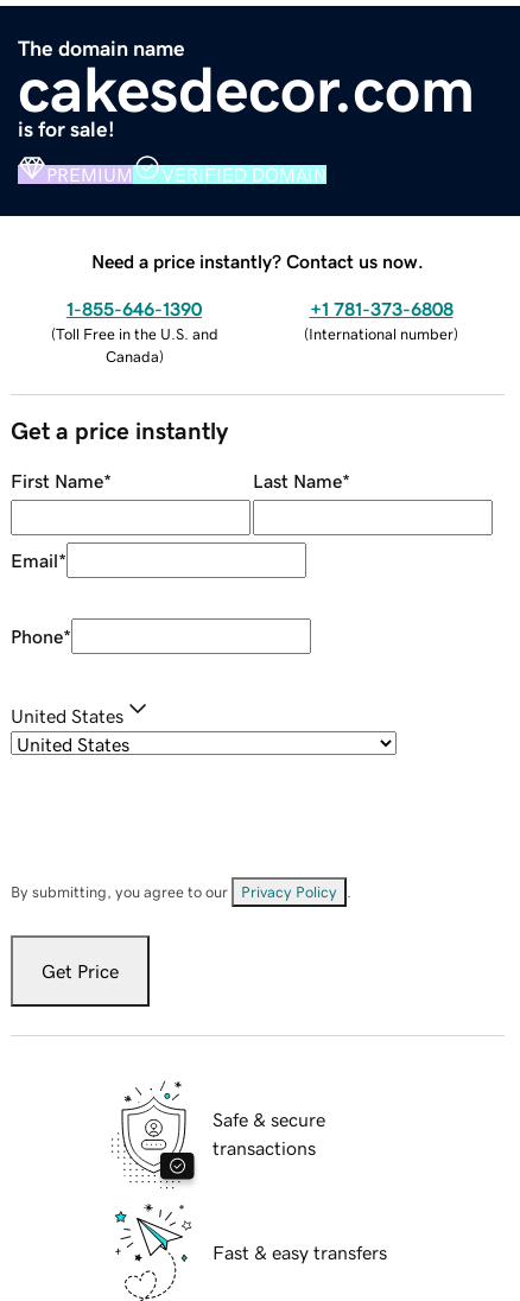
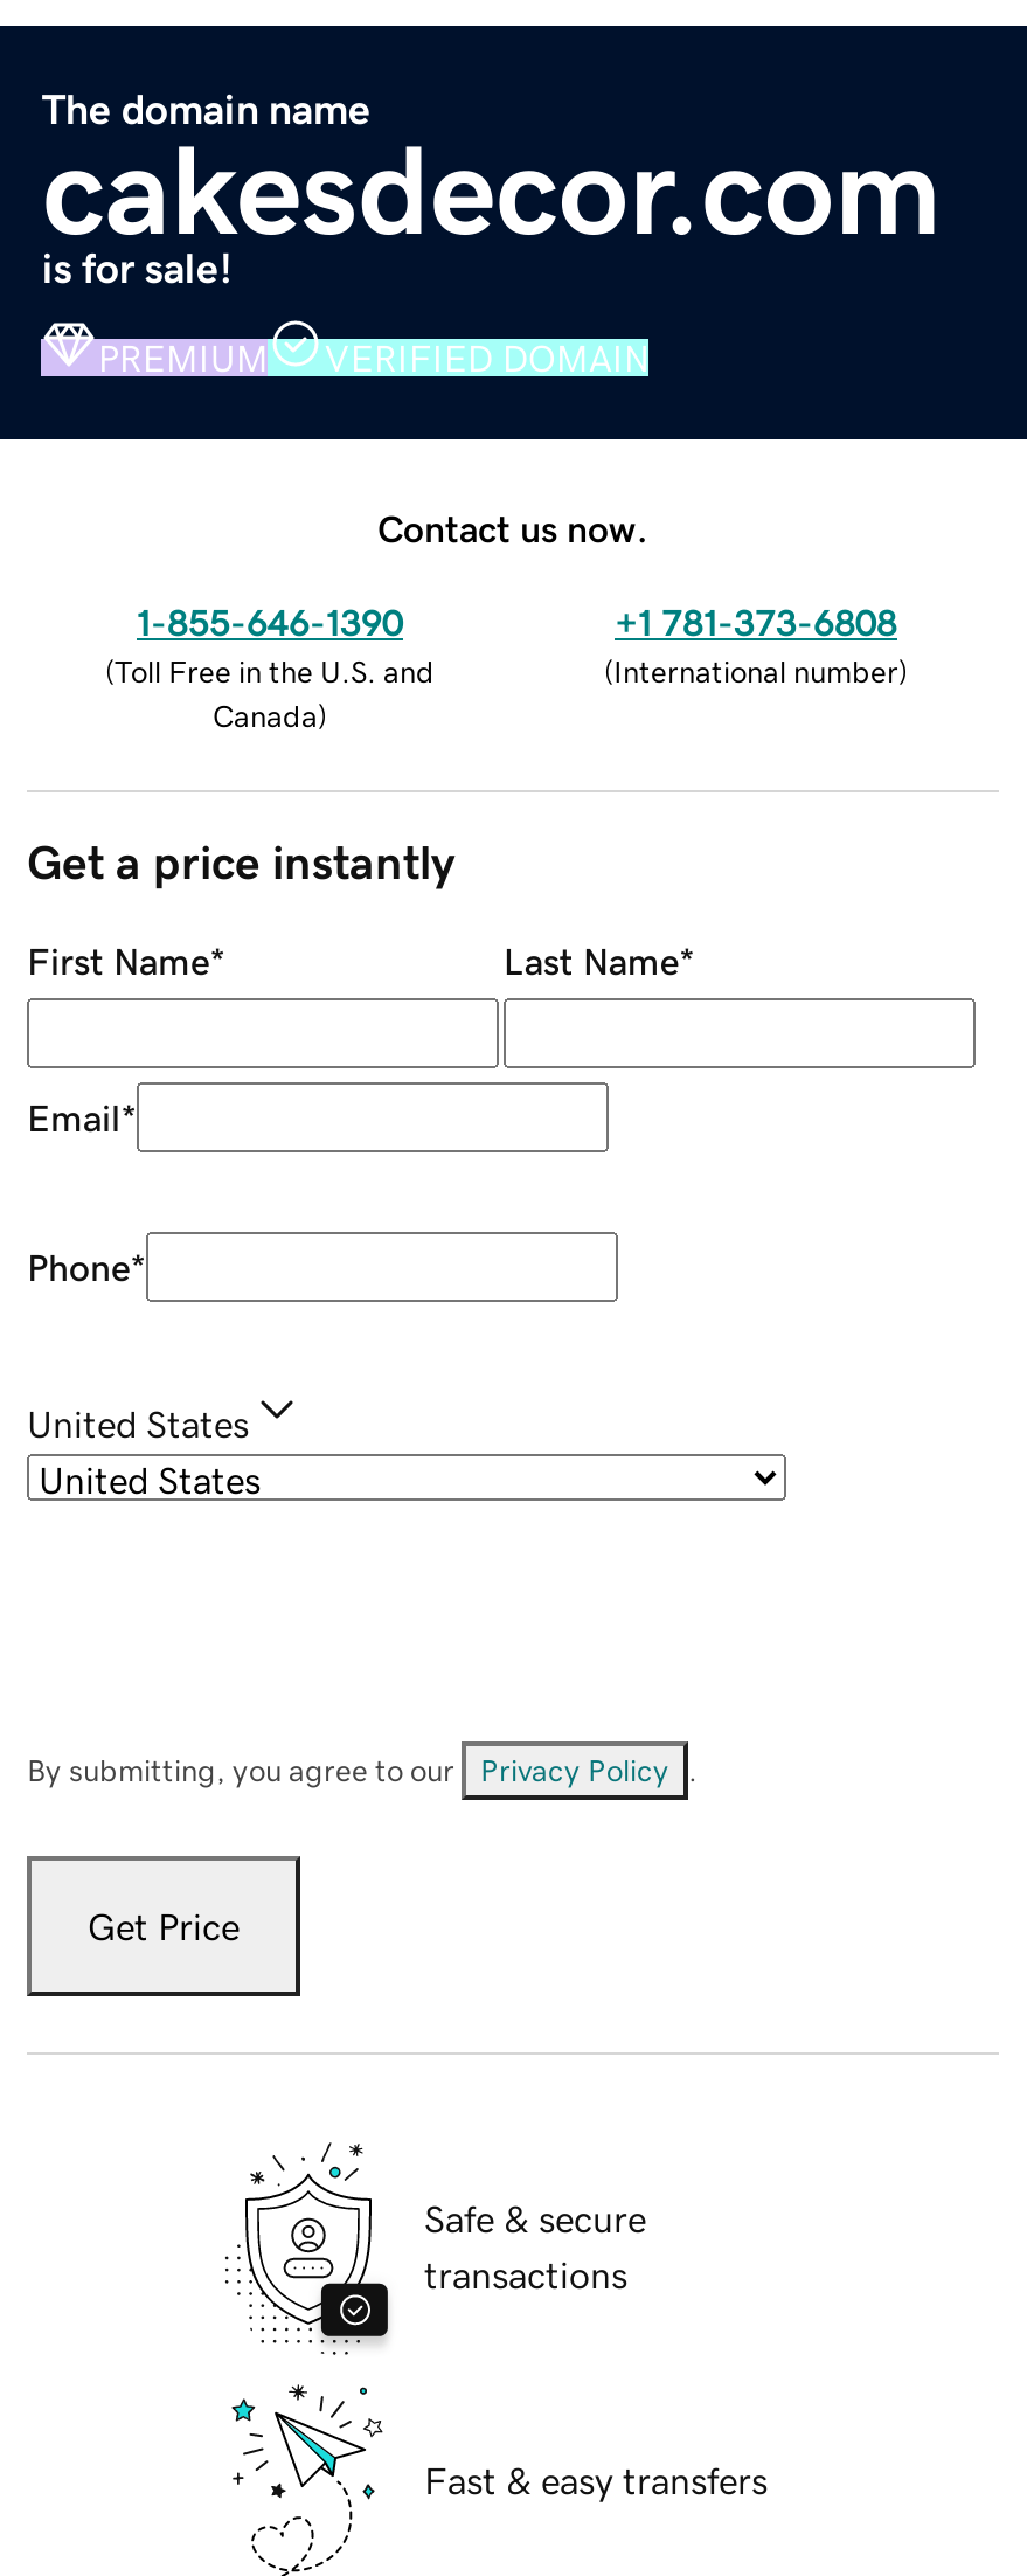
[91,251,424,270] Need a price instantly? Contact us now. -> [377,509,648,546] Contact us now.

